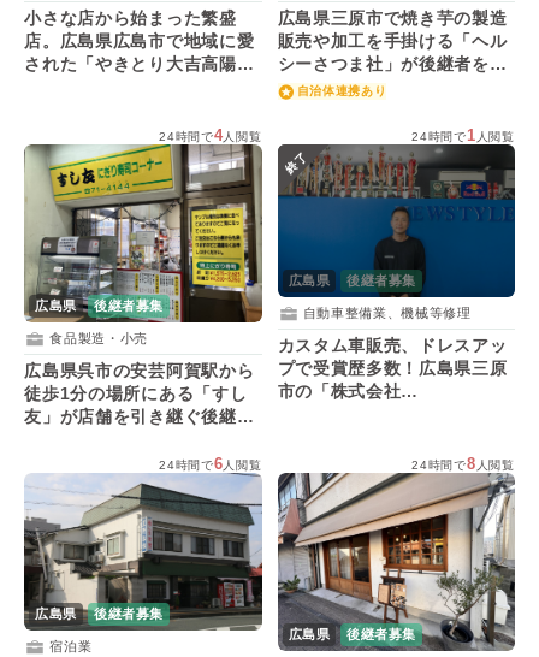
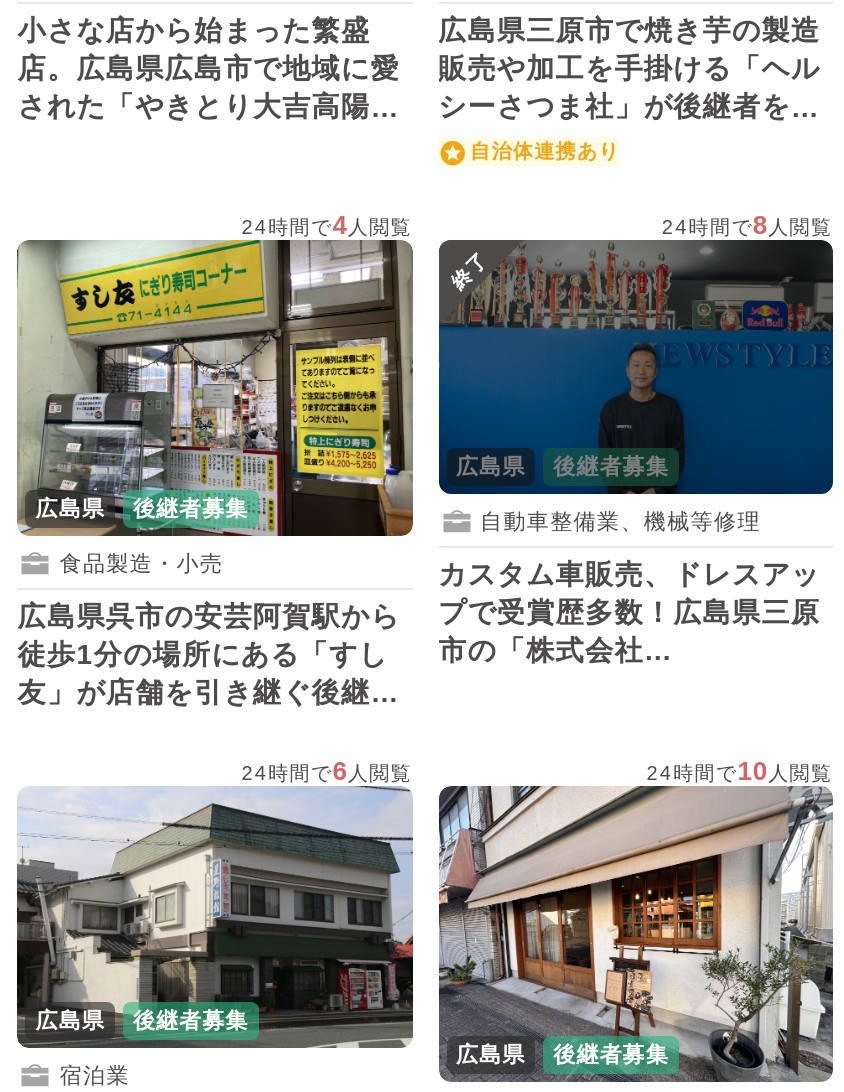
[412,127,515,145] 24時間で1人閲覧 -> none
moved [412,455,515,473] -> [662,211,832,241]: 24時間で8人閲覧
none -> [646,756,832,786] 24時間で10人閲覧

